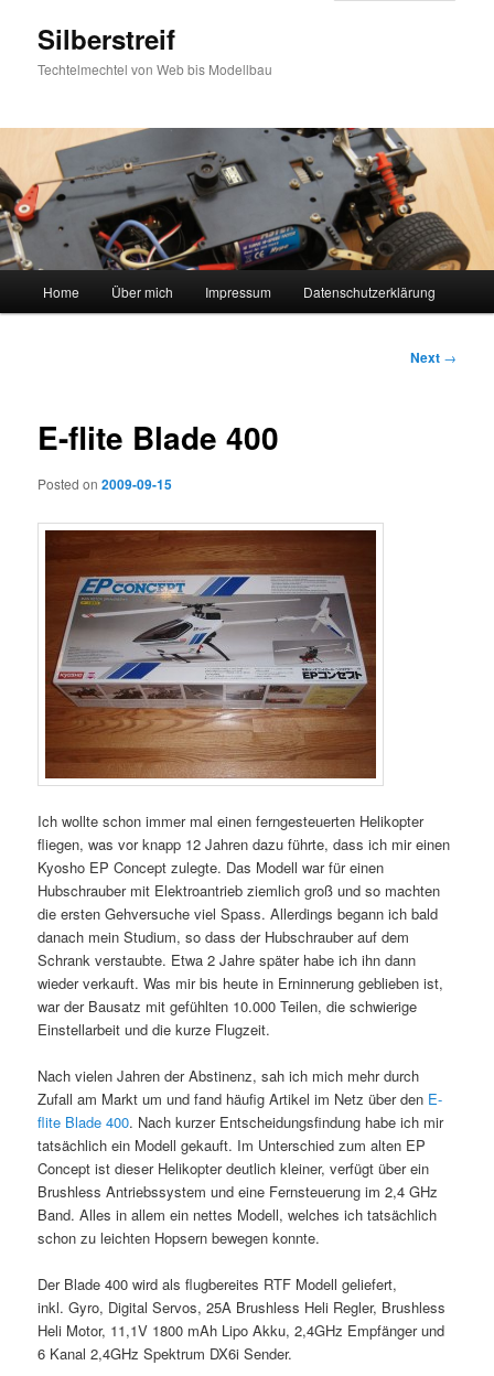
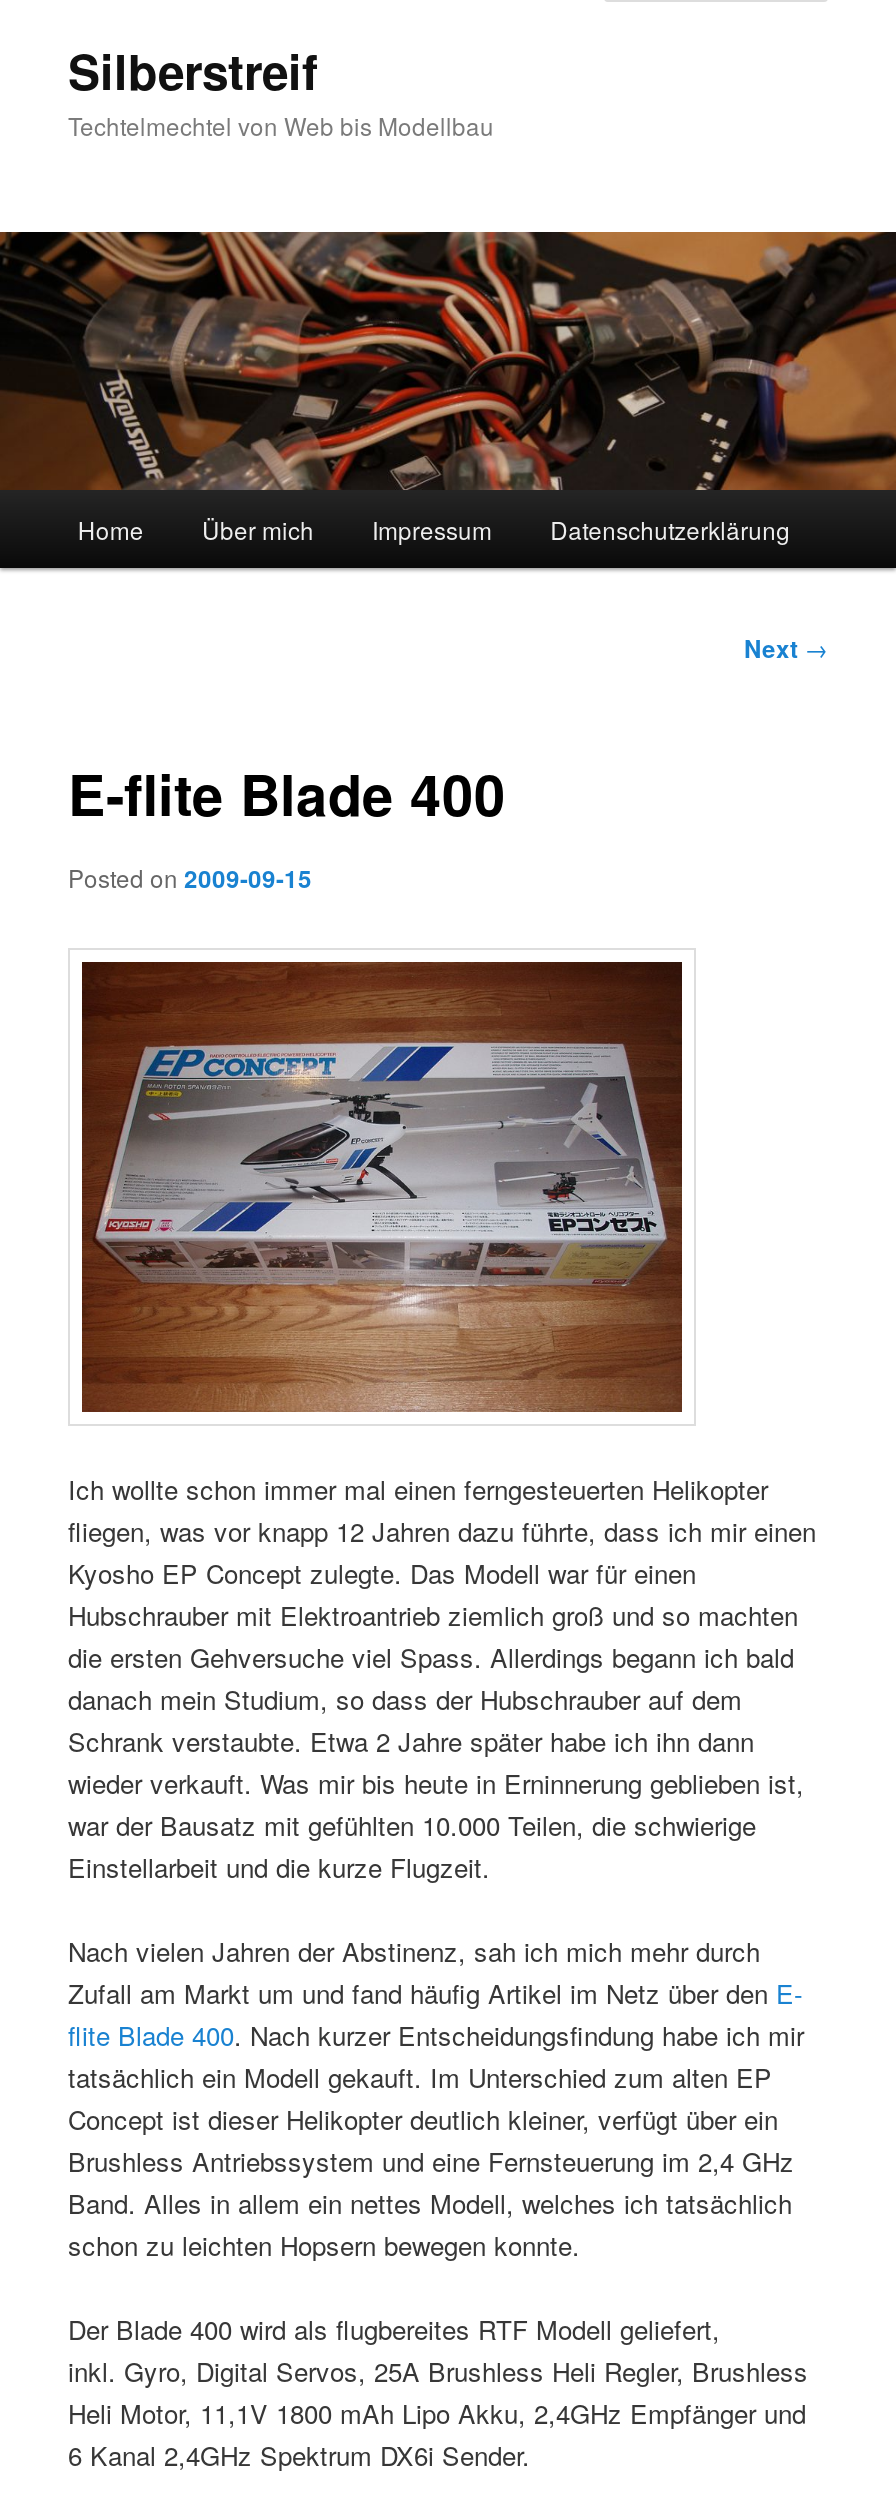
[3,127,491,271] [image] -> [6,230,890,492] [image]

